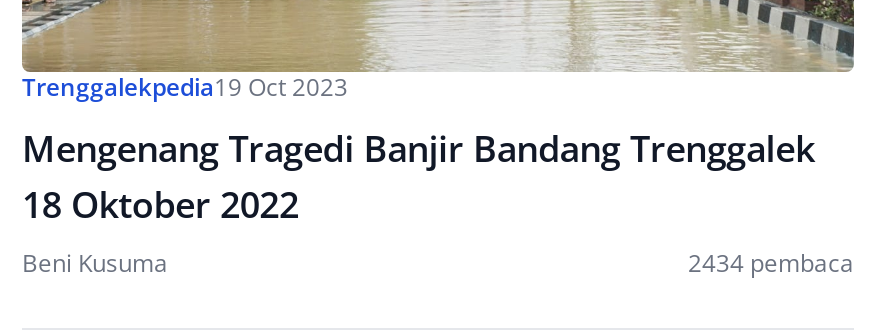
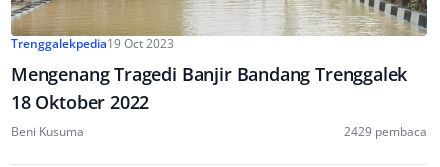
[688,246,854,280] 2434 pembaca -> [344,123,427,140] 2429 pembaca

